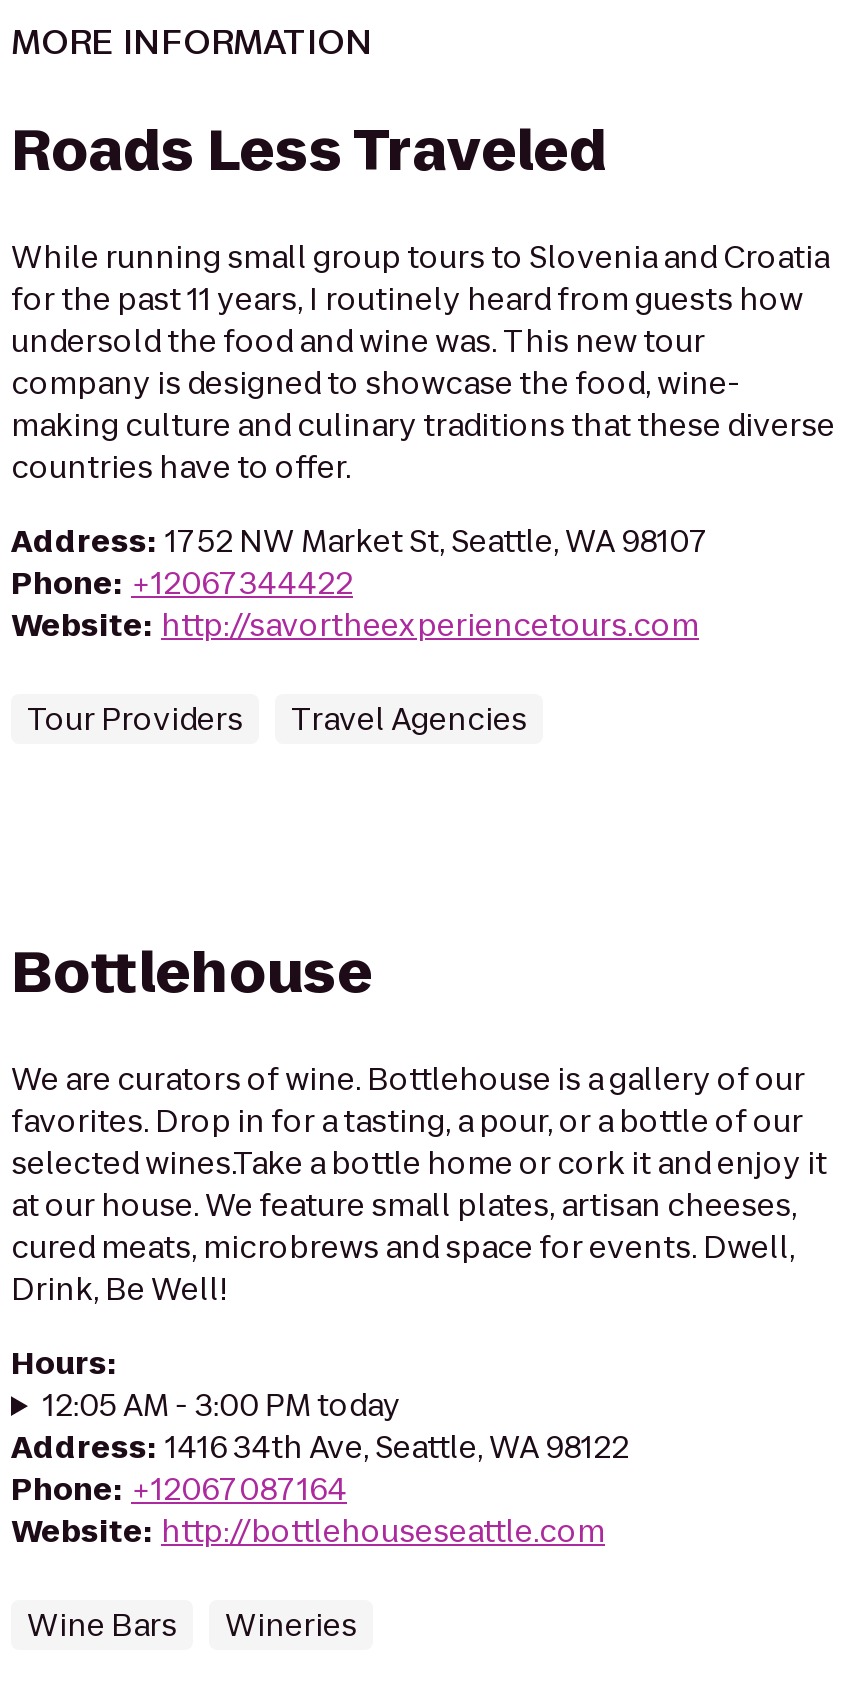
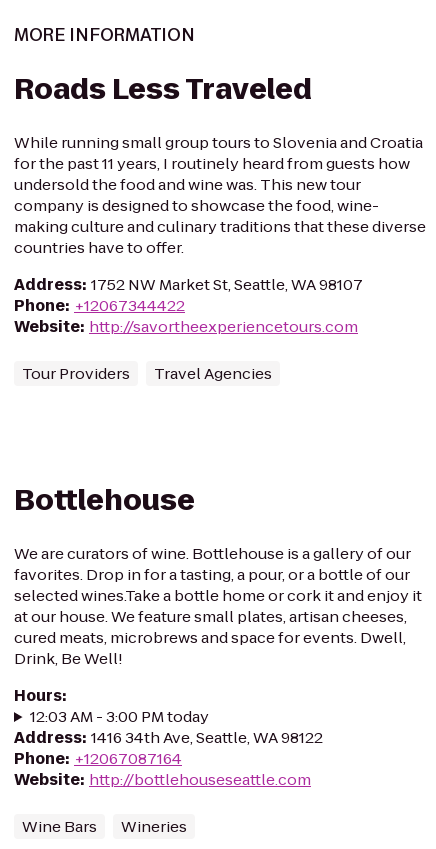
[43,1384,401,1426] 12:05 AM - 3:00 PM today -> [30,706,209,727] 12:03 AM - 3:00 PM today

